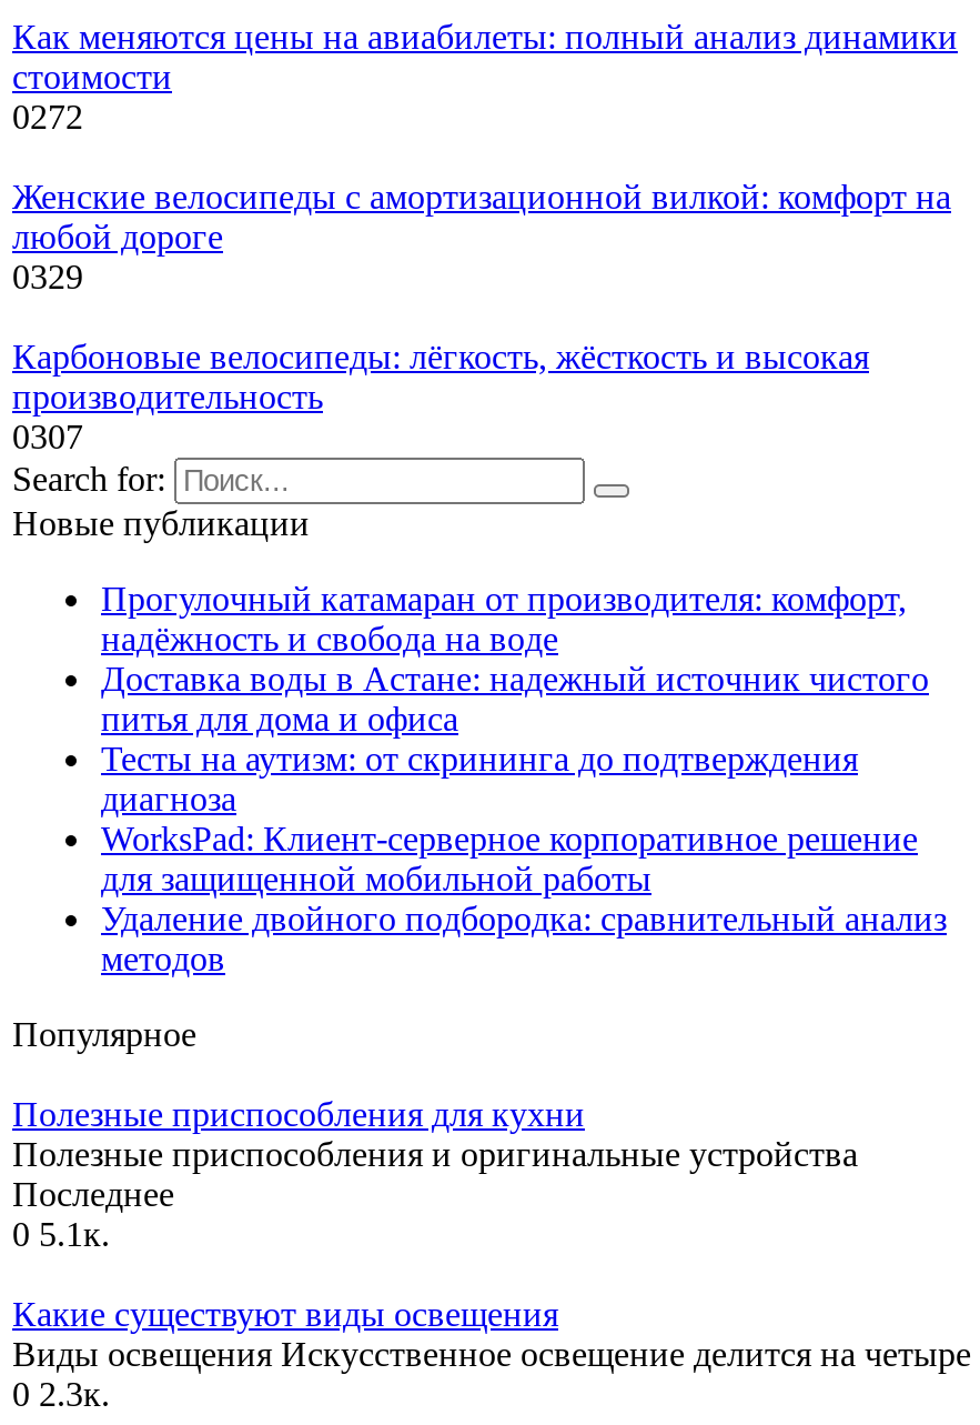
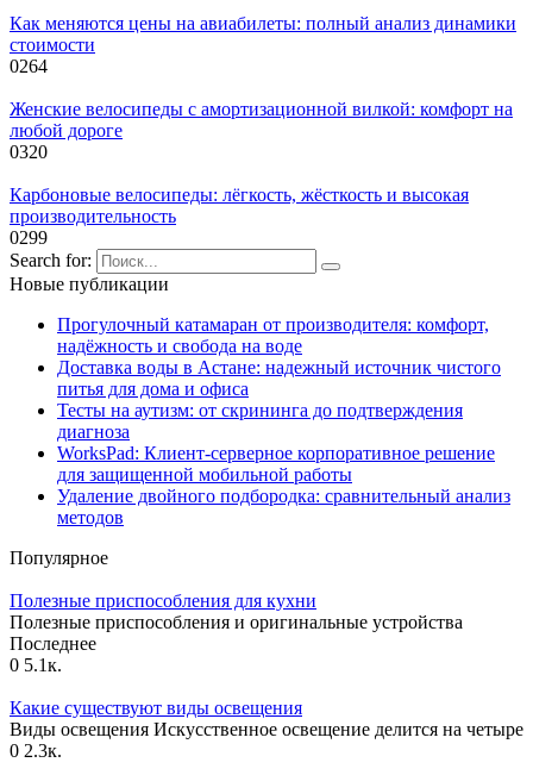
[12,97,83,135] 0272 -> [10,55,48,76] 0264
[12,257,83,295] 0329 -> [10,141,48,161] 0320
[12,417,83,454] 0307 -> [10,227,48,247] 0299

